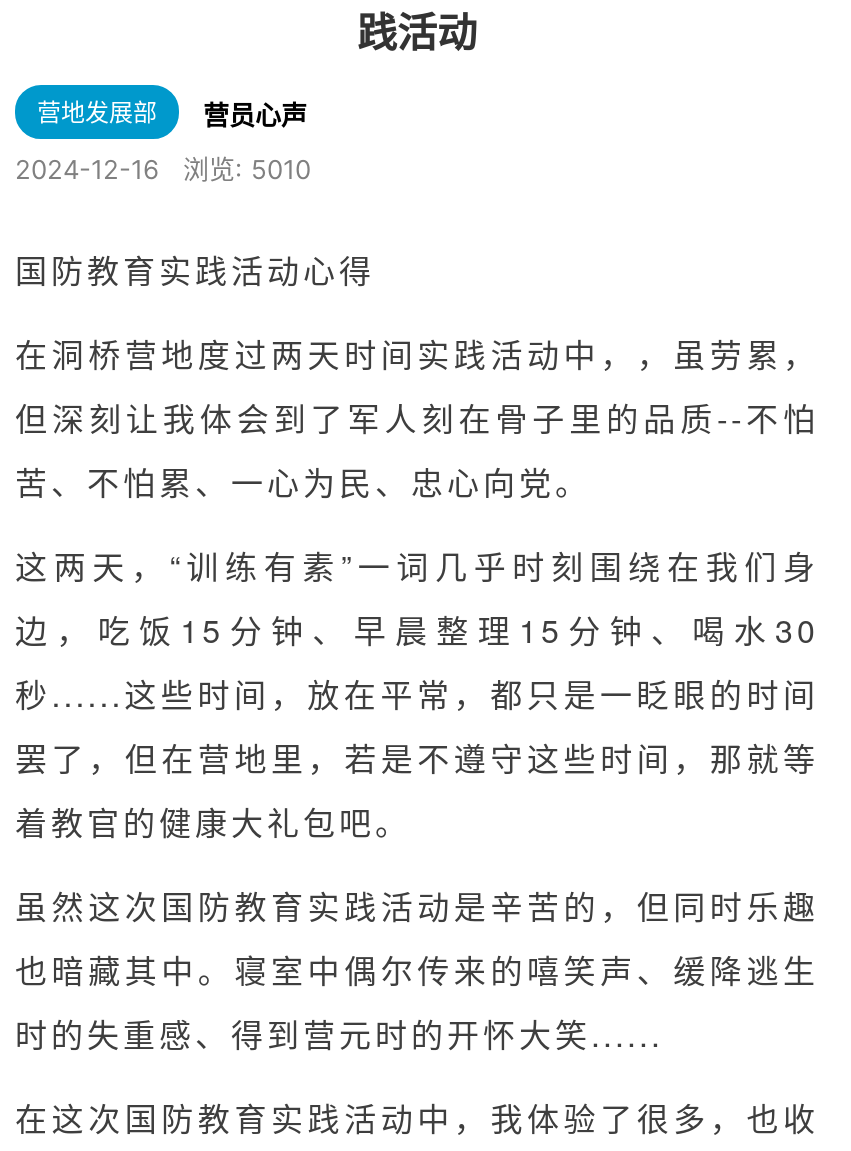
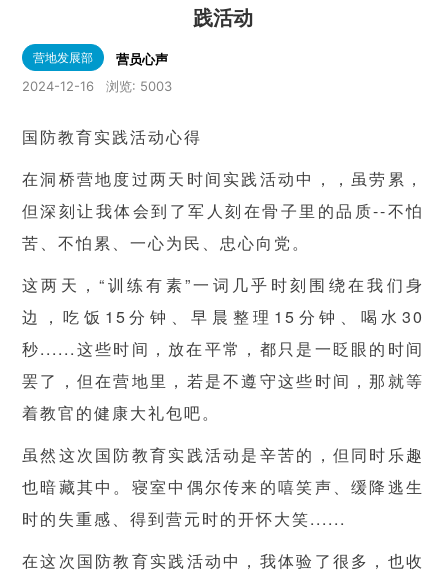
[15,153,311,185] 2024-12-16 浏览: 5010 -> [22,78,172,94] 2024-12-16 浏览: 5003

